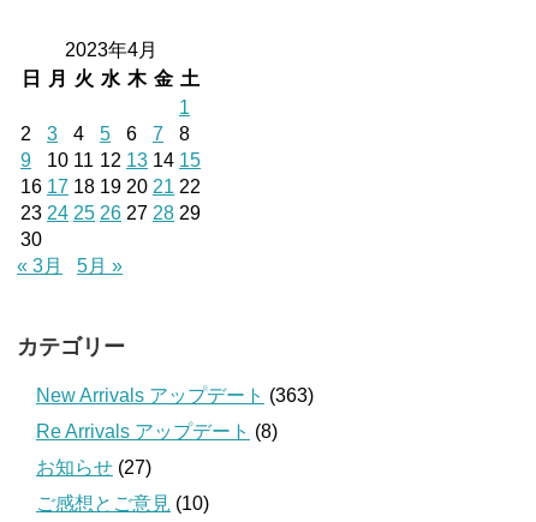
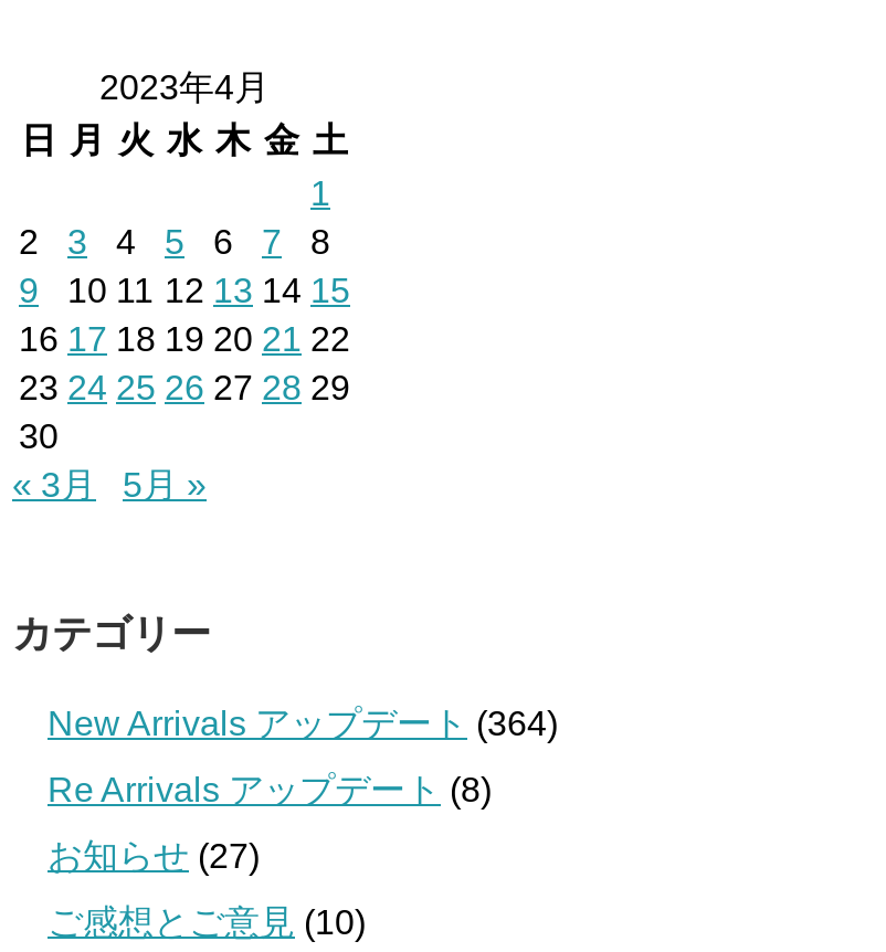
[36,385,314,405] New Arrivals アップデート(363) -> [48,704,558,742] New Arrivals アップデート(364)

